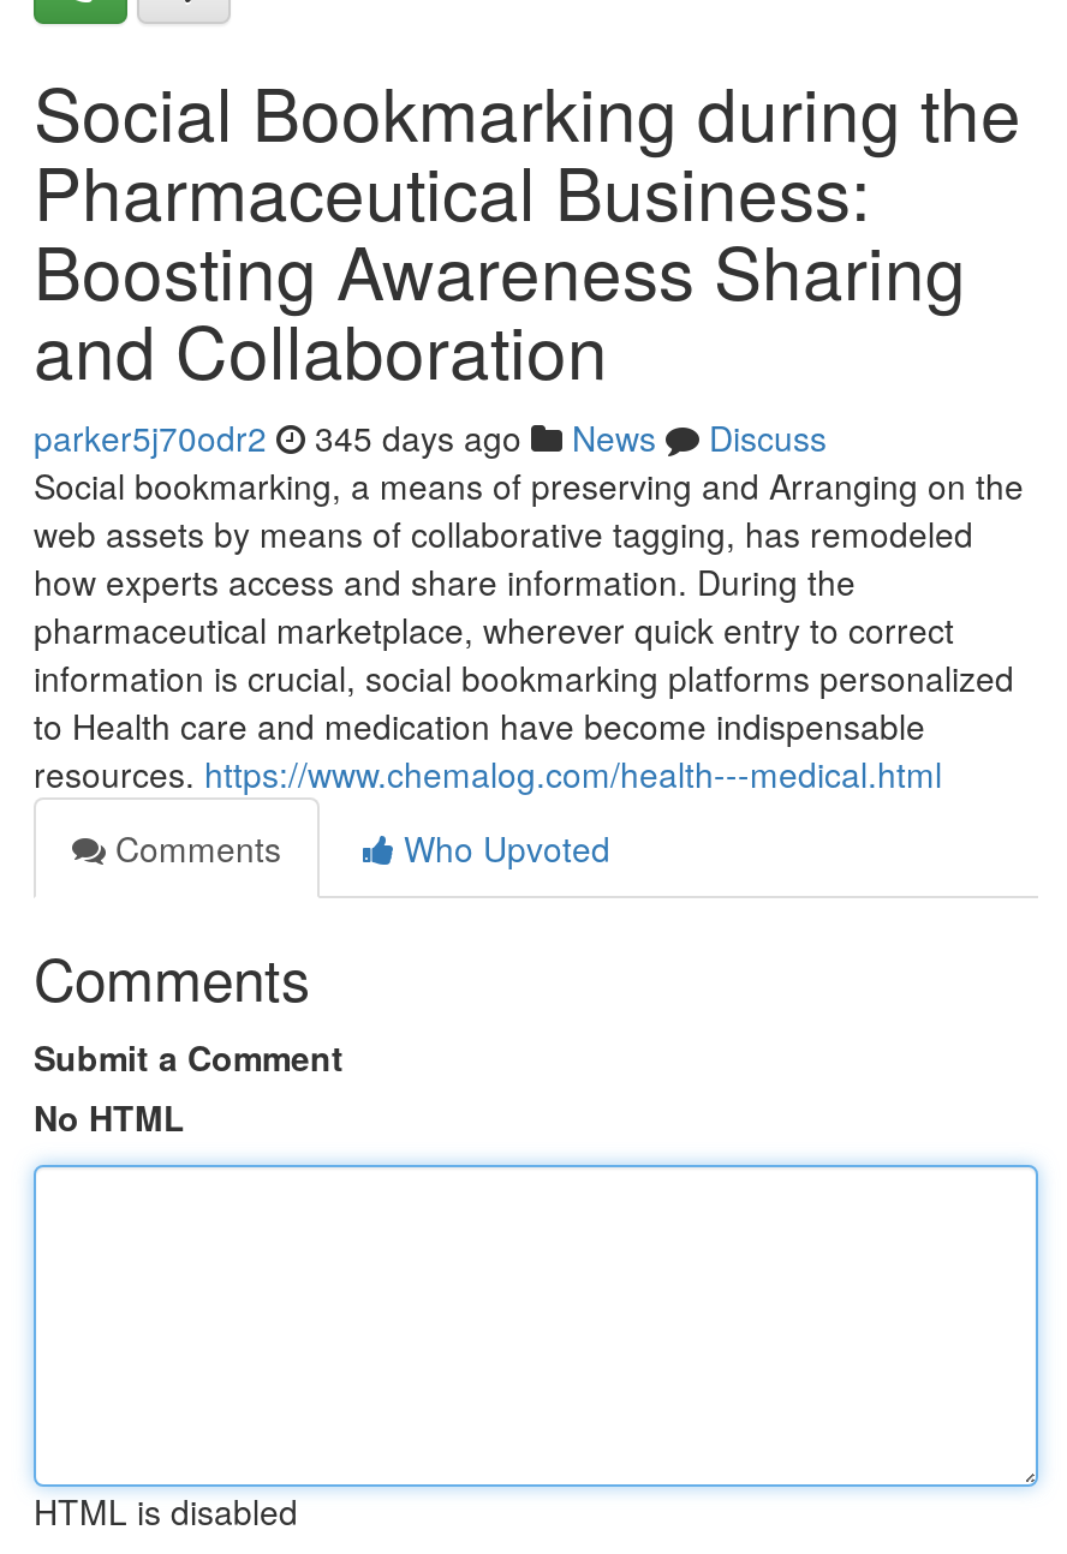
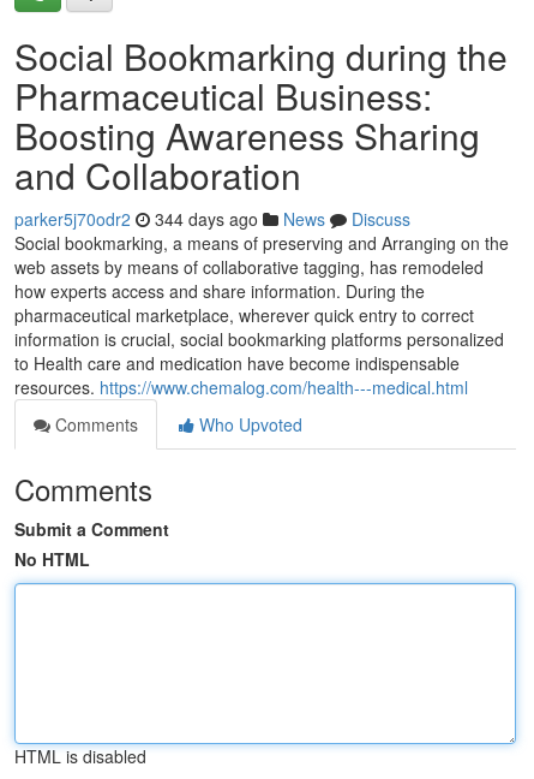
[34,413,827,461] parker5j70odr2 345 days ago News Discuss -> [14,207,410,231] parker5j70odr2 344 days ago News Discuss

